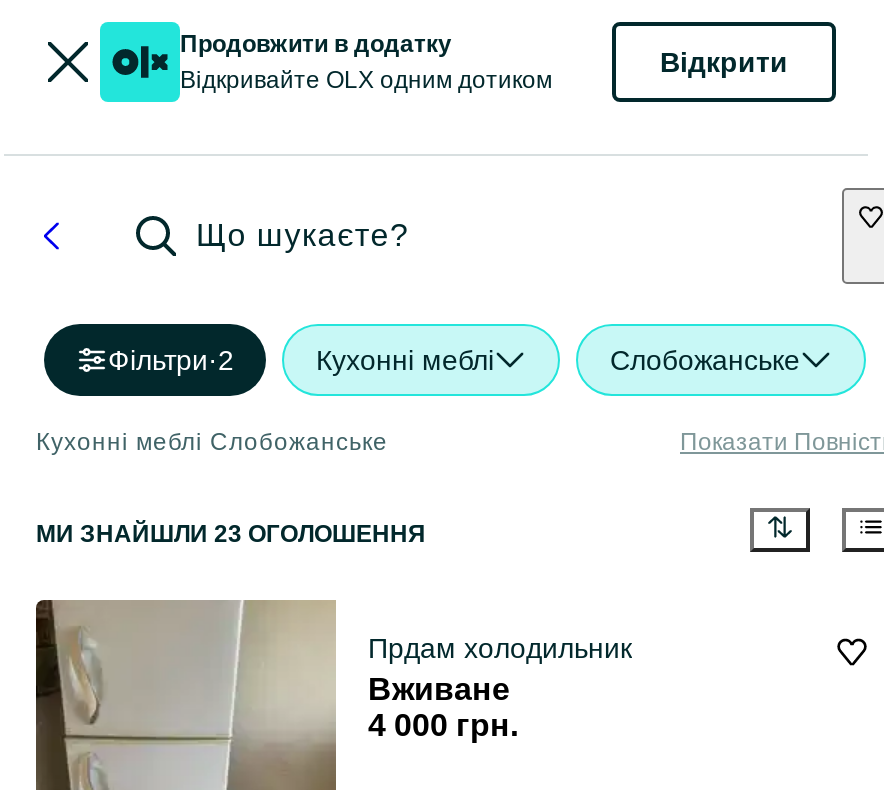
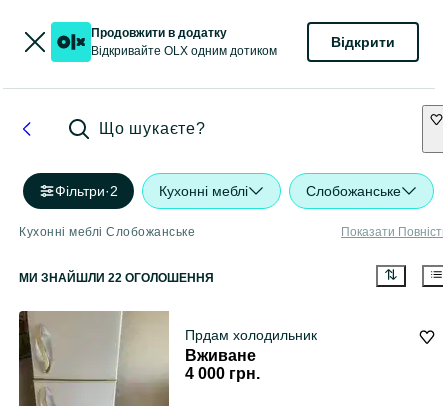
[36,521,426,549] МИ ЗНАЙШЛИ 23 ОГОЛОШЕННЯ -> [19,271,214,285] МИ ЗНАЙШЛИ 22 ОГОЛОШЕННЯ

